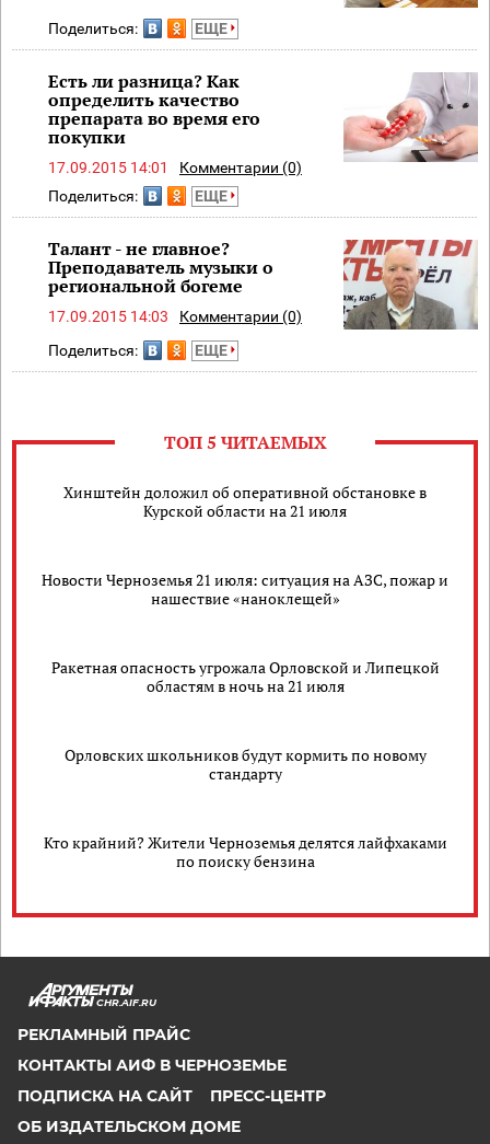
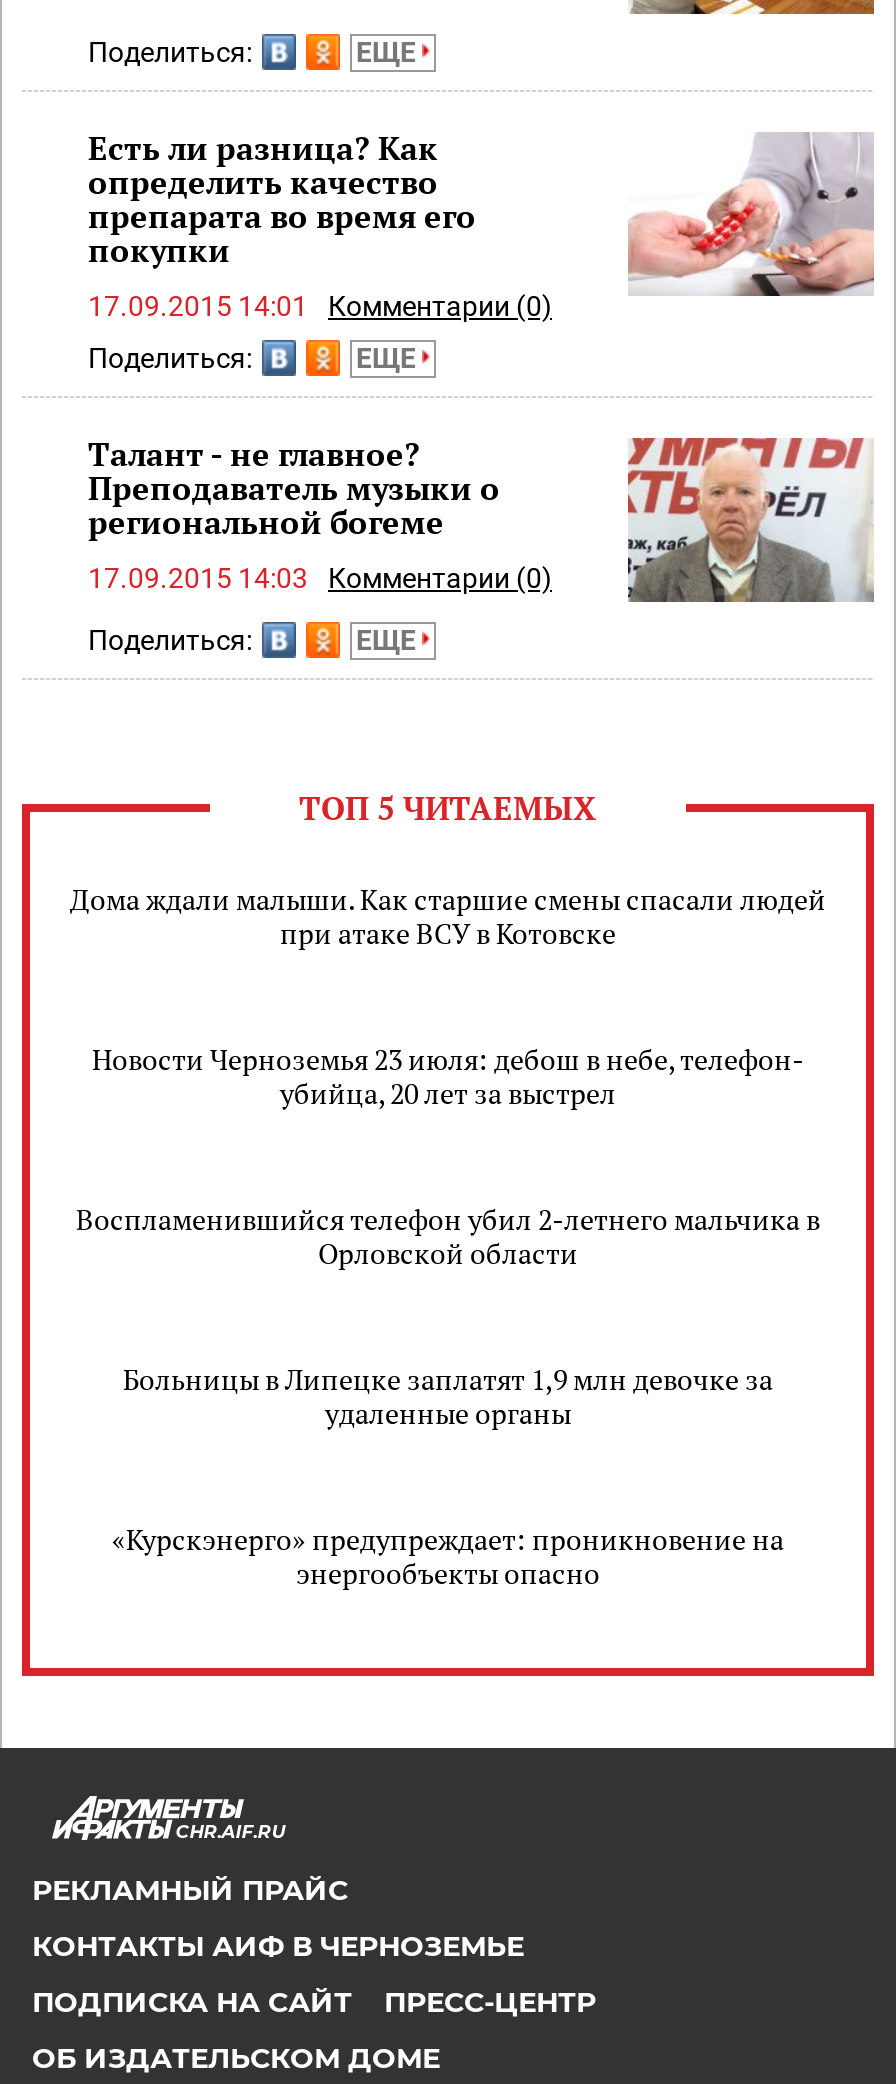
[63,481,427,521] Хинштейн доложил об оперативной обстановке в | Курской области на 21 июля -> [70,879,826,951] Дома ждали малыши. Как старшие смены спасали людей | при атаке ВСУ в Котовске
[42,569,448,608] Новости Черноземья 21 июля: ситуация на АЗС, пожар и | нашествие «наноклещей» -> [92,1039,804,1111] Новости Черноземья 23 июля: дебош в небе, телефон- | убийца, 20 лет за выстрел
[51,656,439,696] Ракетная опасность угрожала Орловской и Липецкой | областям в ночь на 21 июля -> [76,1199,820,1271] Воспламенившийся телефон убил 2-летнего мальчика в | Орловской области
[64,744,426,783] Орловских школьников будут кормить по новому | стандарту -> [123,1359,773,1431] Больницы в Липецке заплатят 1,9 млн девочке за | удаленные органы
[43,832,447,871] Кто крайний? Жители Черноземья делятся лайфхаками | по поиску бензина -> [112,1519,784,1591] «Курскэнерго» предупреждает: проникновение на | энергообъекты опасно

